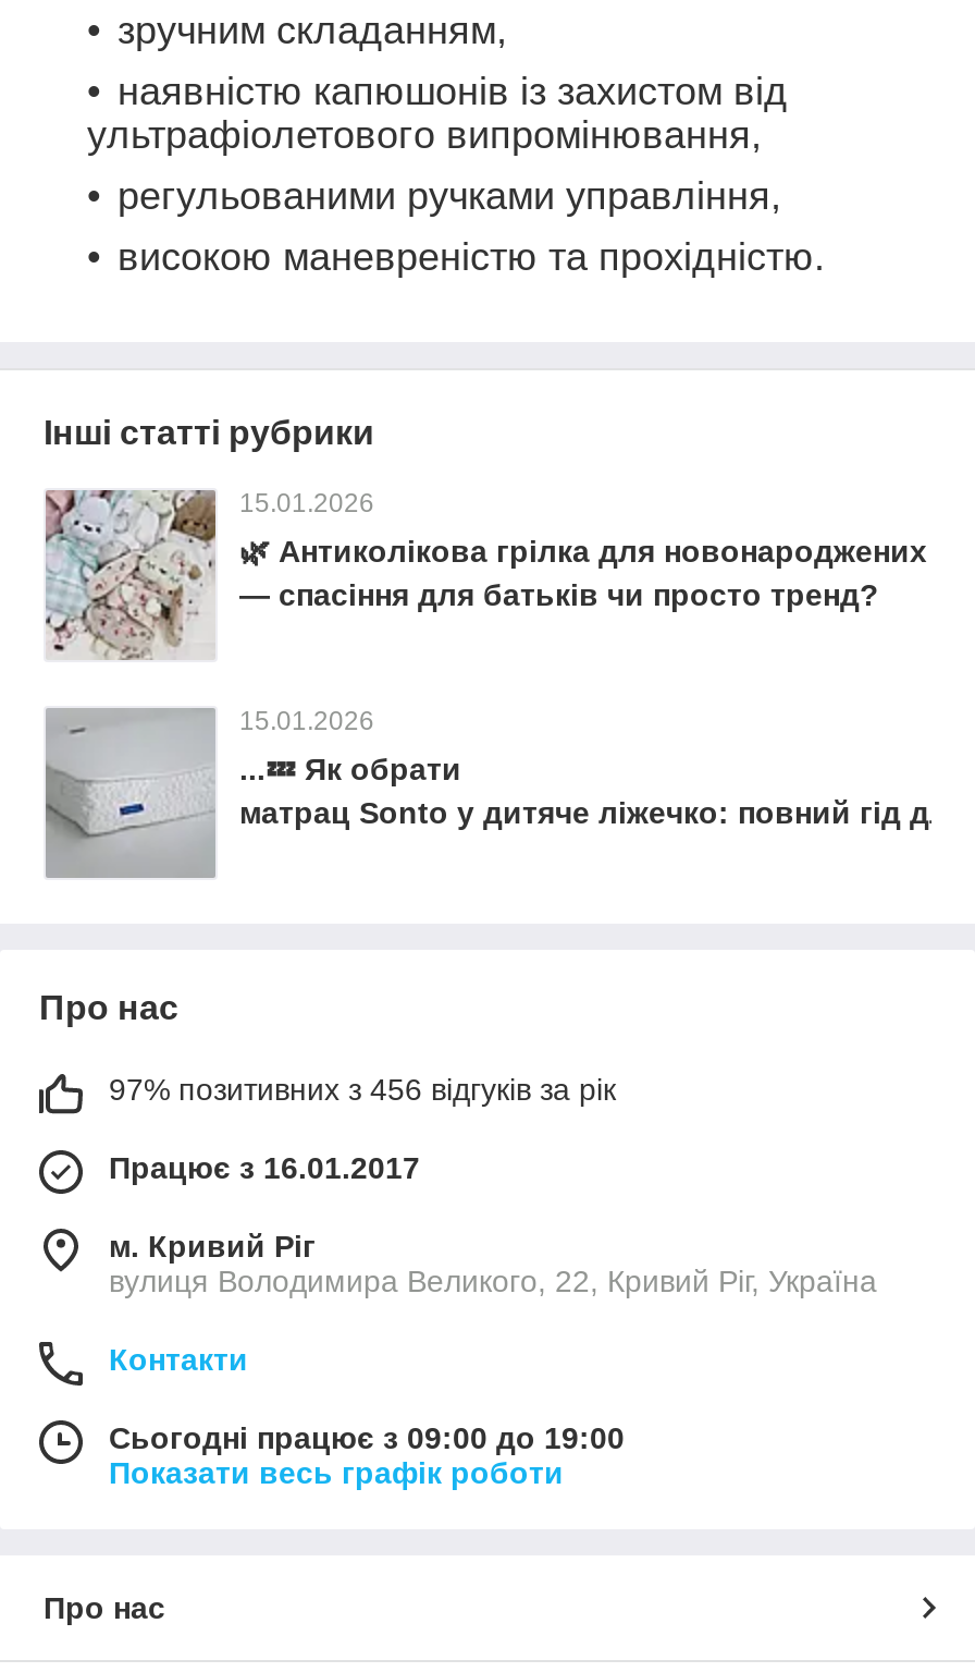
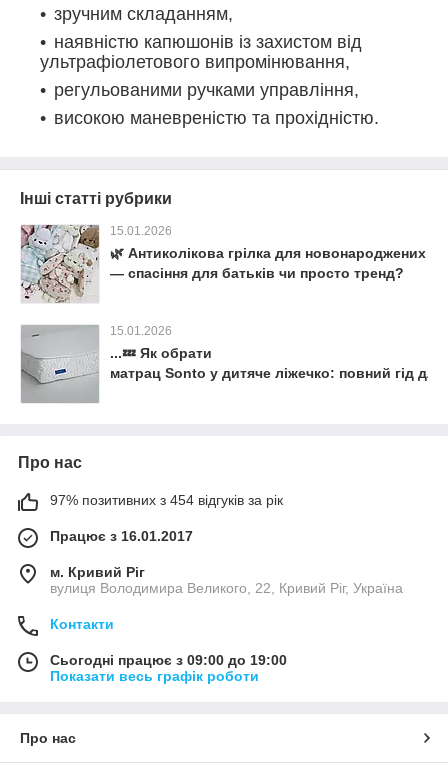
[109,1072,616,1107] 97% позитивних з 456 відгуків за рік -> [50,492,283,508] 97% позитивних з 454 відгуків за рік

